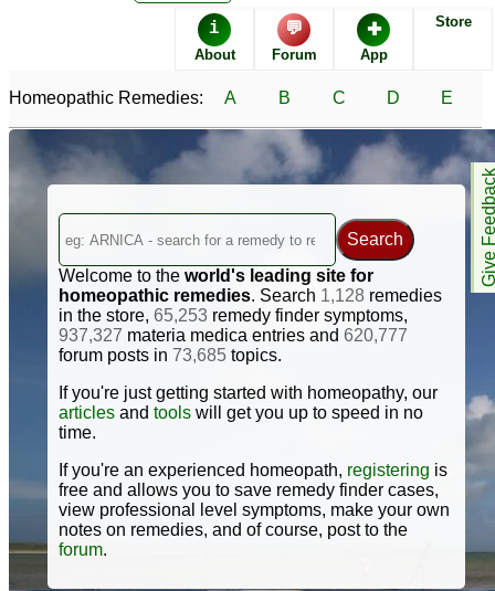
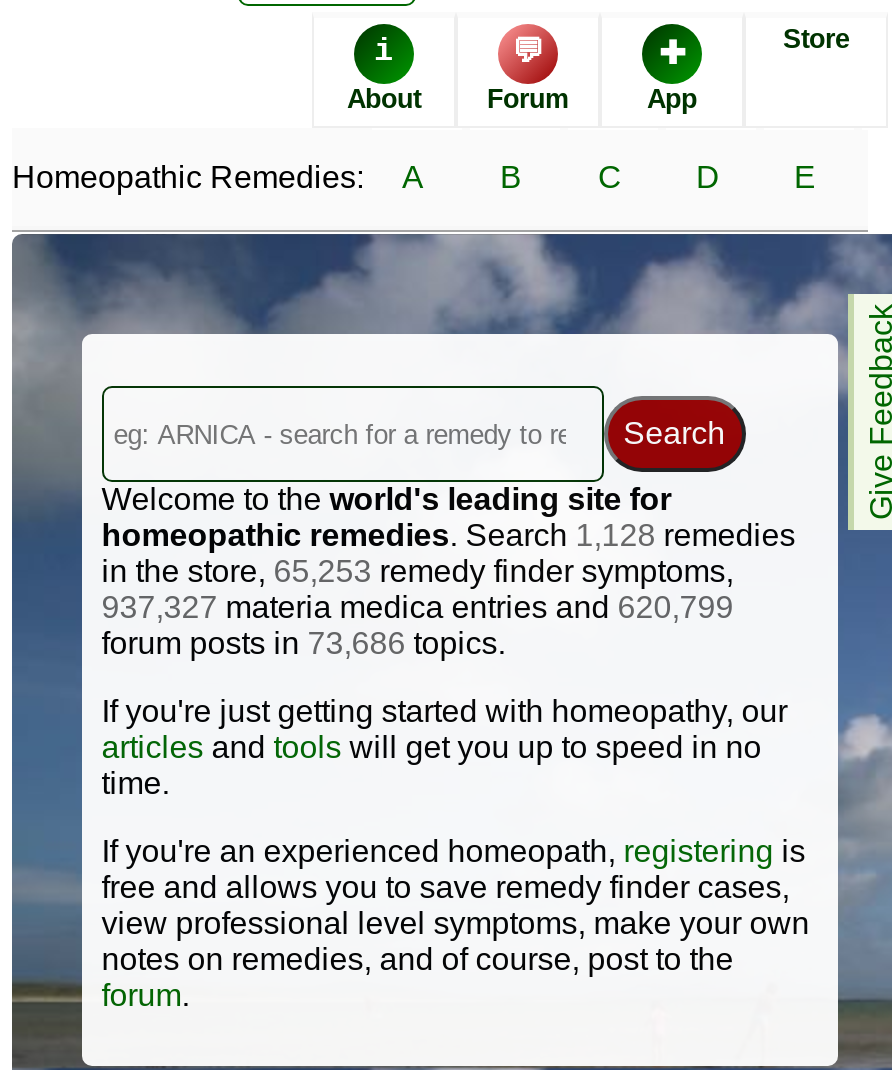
[58,326,407,345] 937,327 materia medica entries and 620,777 -> [102,590,734,624] 937,327 materia medica entries and 620,799
[58,346,282,365] forum posts in 73,685 topics. -> [102,626,506,660] forum posts in 73,686 topics.

